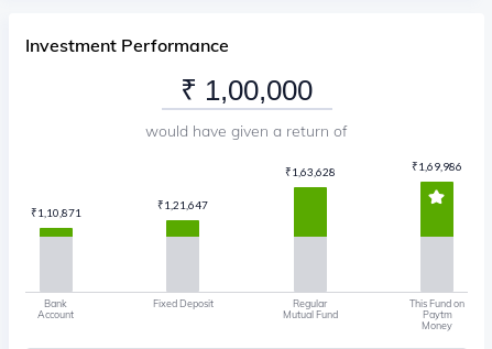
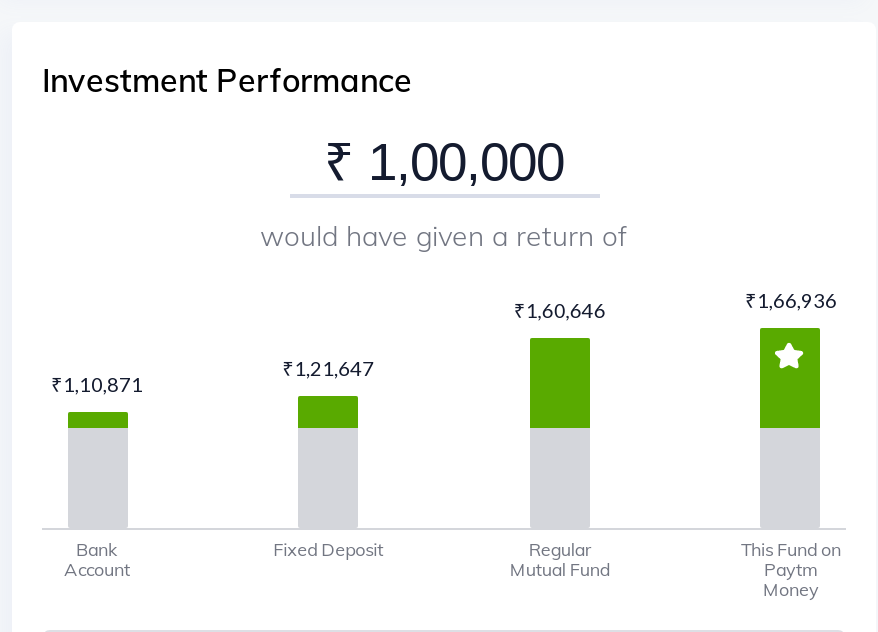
[285,165,335,179] ₹1,63,628 -> [514,297,606,323] ₹1,60,646
[412,160,463,174] ₹1,69,986 -> [745,288,837,314] ₹1,66,936

